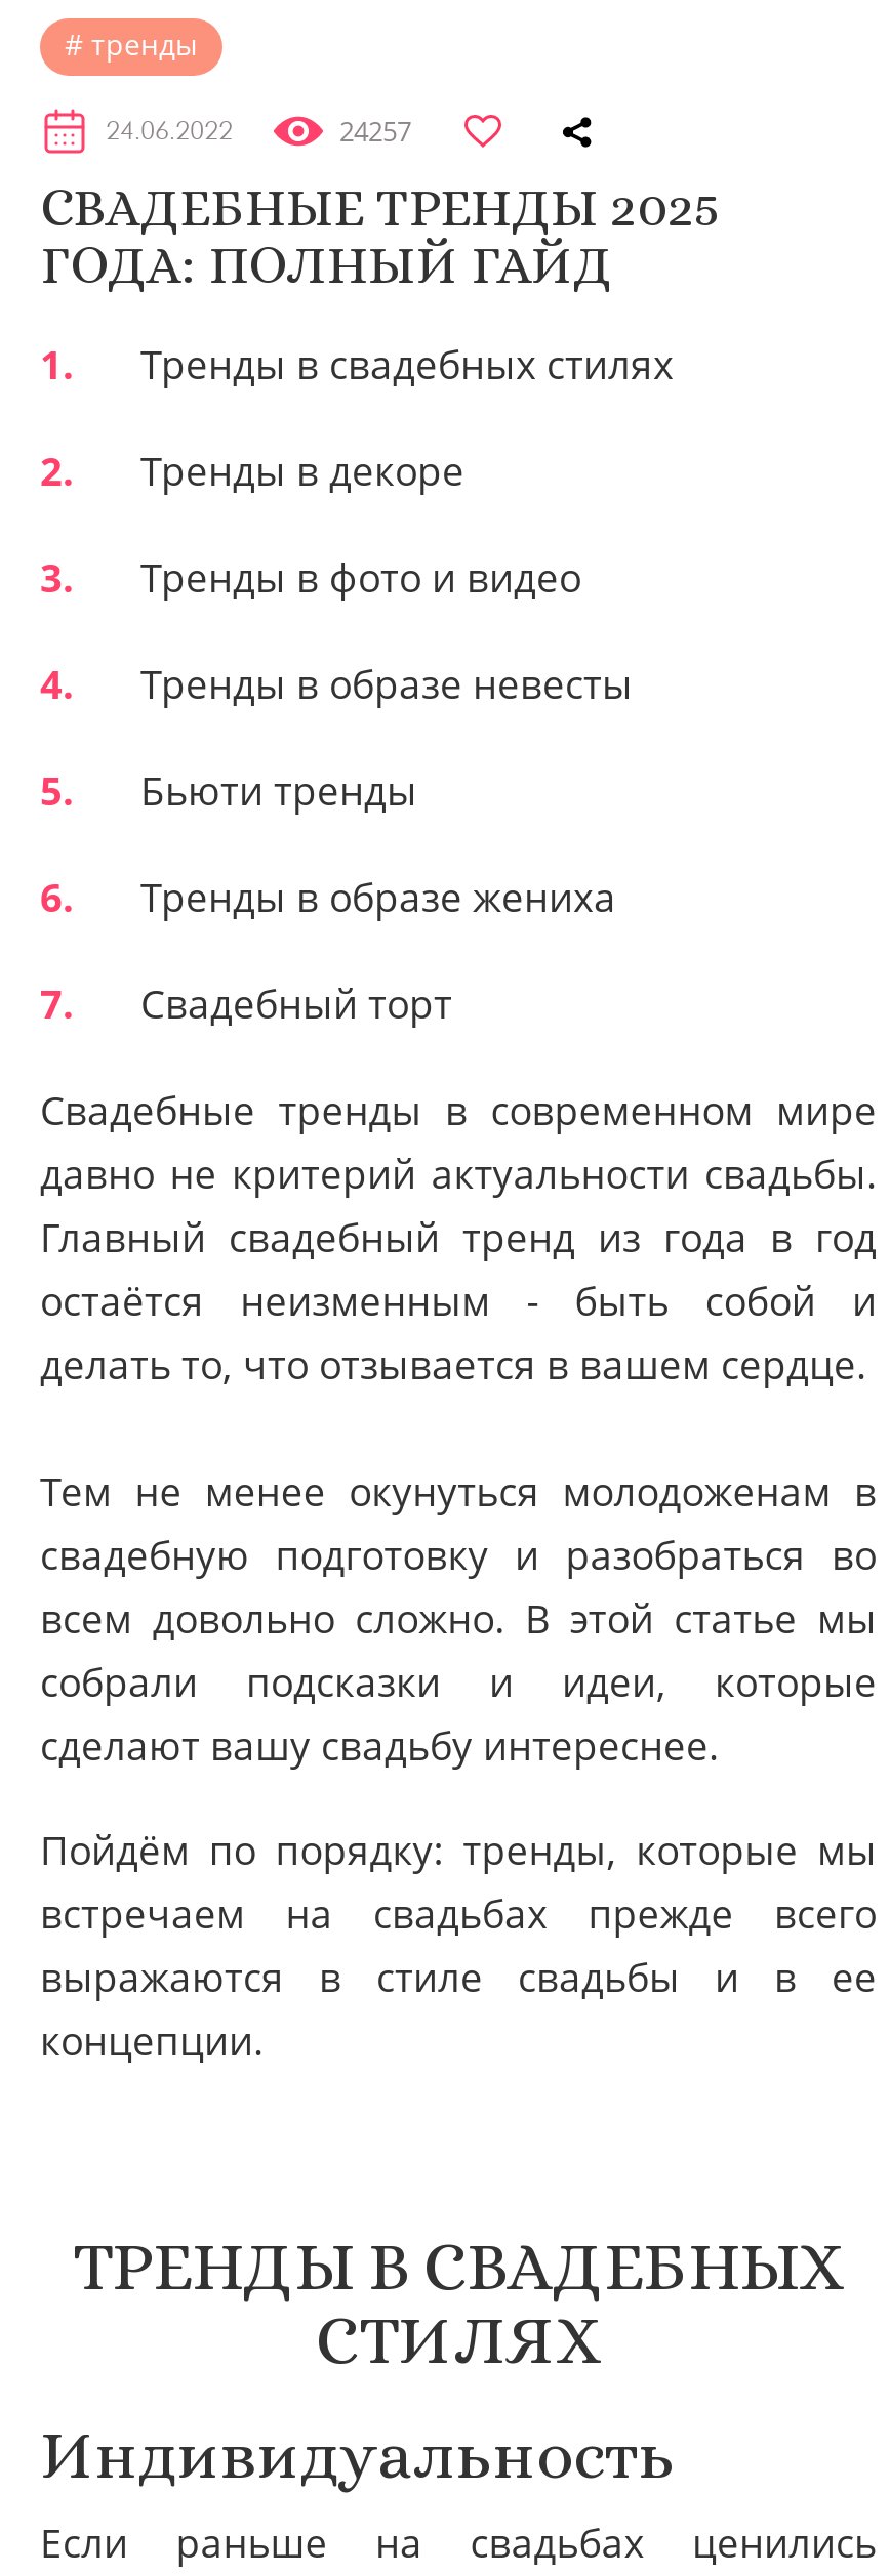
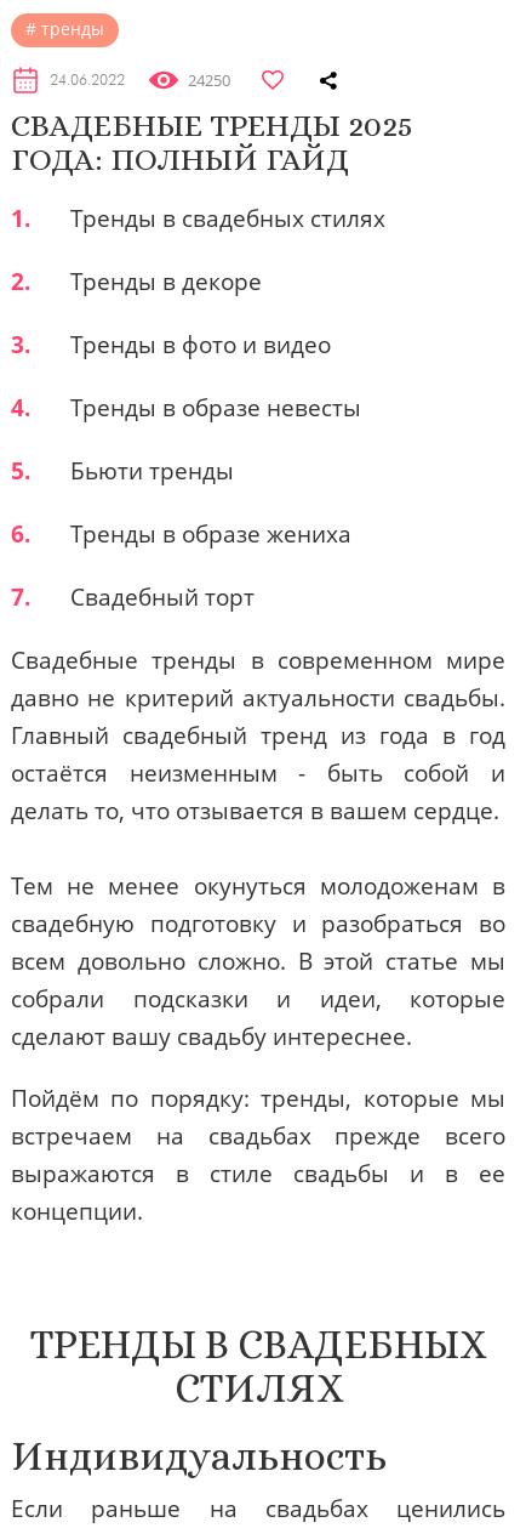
[339,113,411,150] 24257 -> [188,69,230,91] 24250

